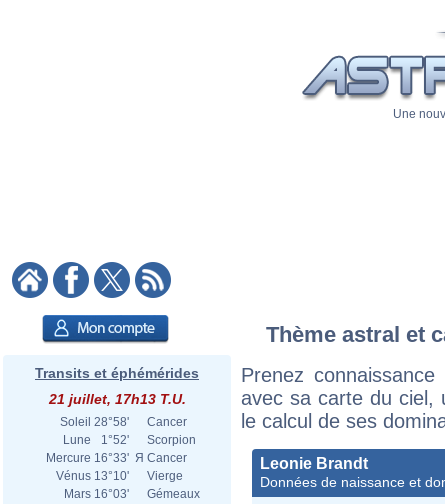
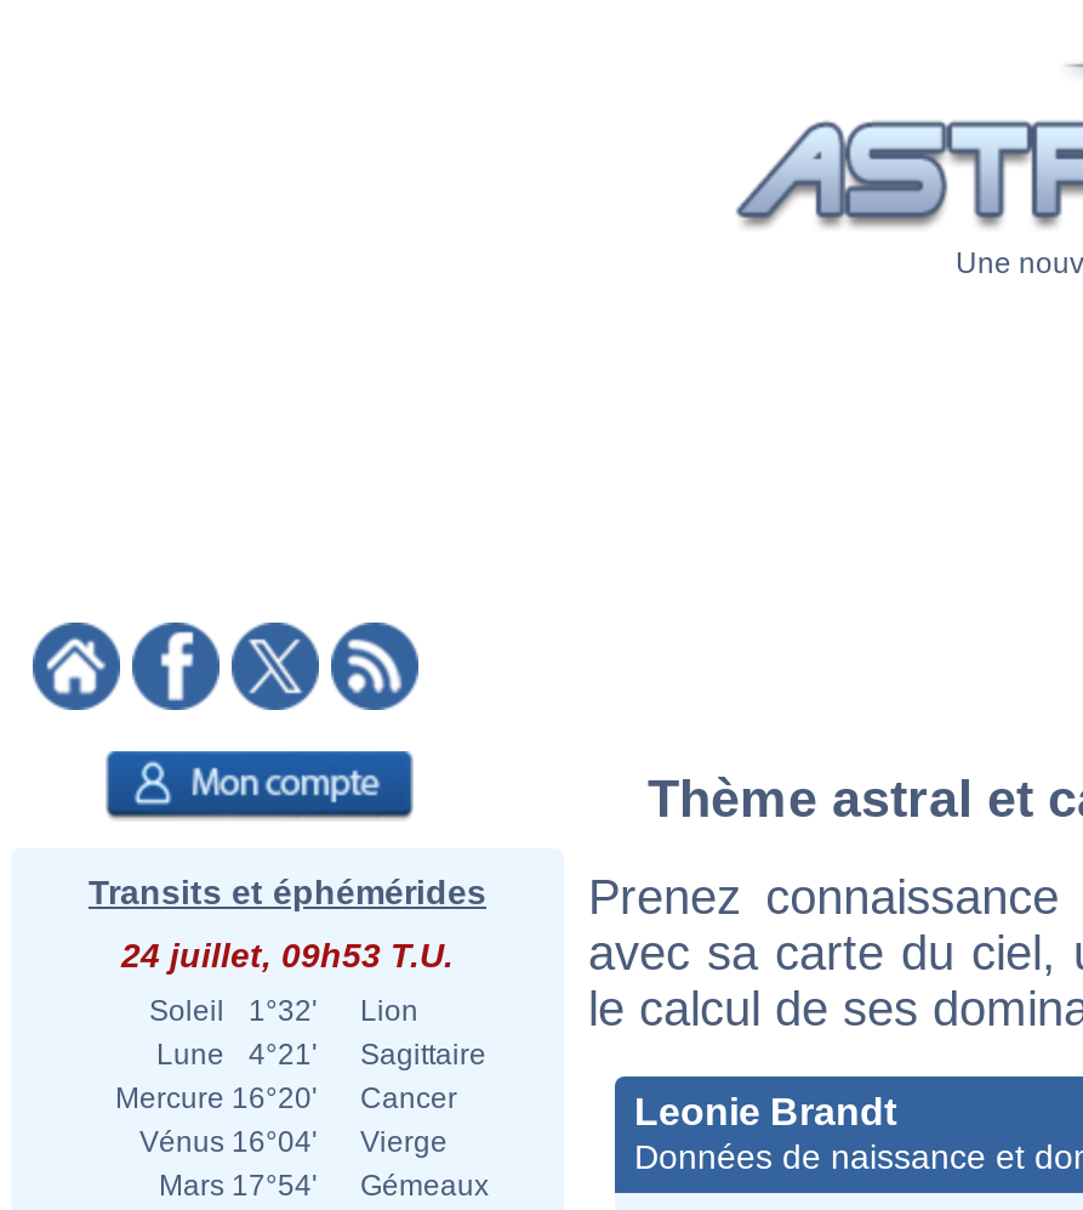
[48,391,185,407] 21 juillet, 17h13 T.U. -> [121,936,454,975] 24 juillet, 09h53 T.U.
[60,415,132,429] Soleil 28°58' -> [115,994,486,1115] Soleil 1°32' | Lion | Lune 4°21' | Sagittaire | Mercure 16°20'
moved [147,415,187,429] -> [360,1081,457,1115]: Cancer
[46,433,196,483] Lune 1°52' | Scorpion | Mercure 16°33' Я Cancer | Vénus 13°10' -> [139,1125,324,1159] Vénus 16°04'
[64,487,200,501] Mars 16°03' Gémeaux -> [159,1169,489,1203] Mars 17°54' Gémeaux

